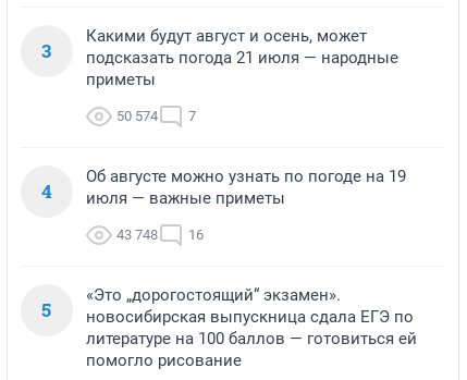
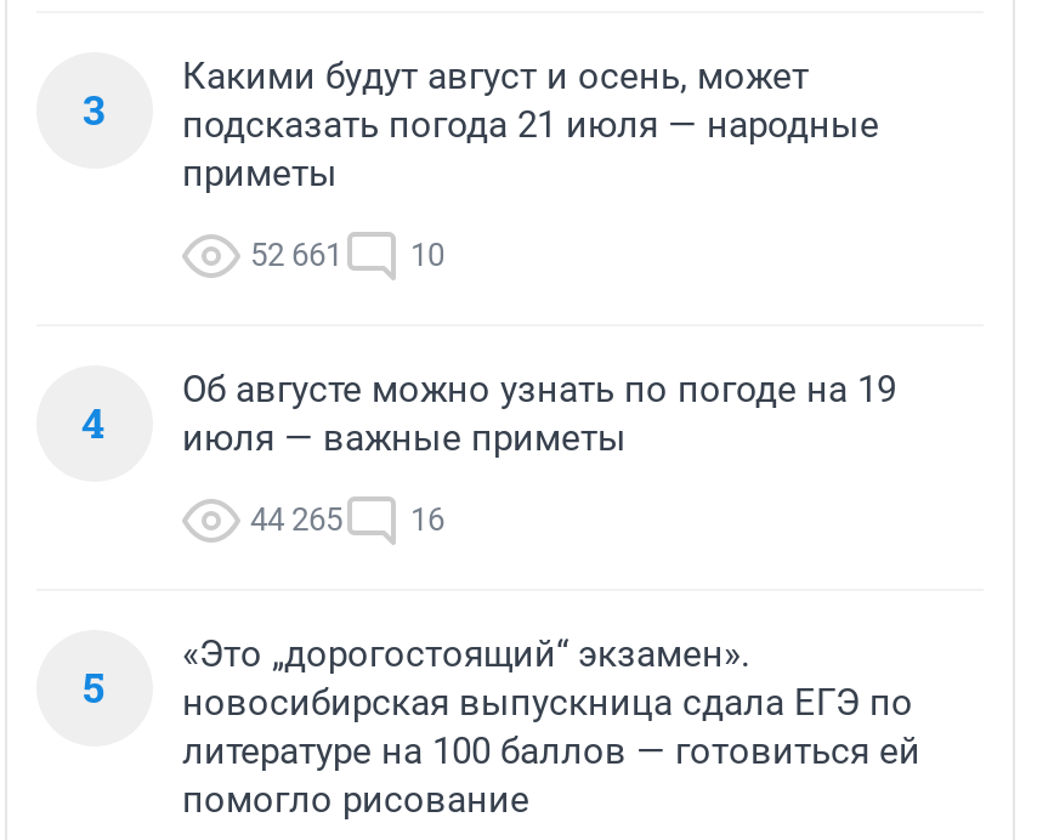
[116,107,158,124] 50 574 -> [250,236,342,272] 52 661
[188,107,196,124] 7 -> [410,236,444,272] 10
[116,226,204,242] 43 748 16 -> [250,501,444,537] 44 265 16

